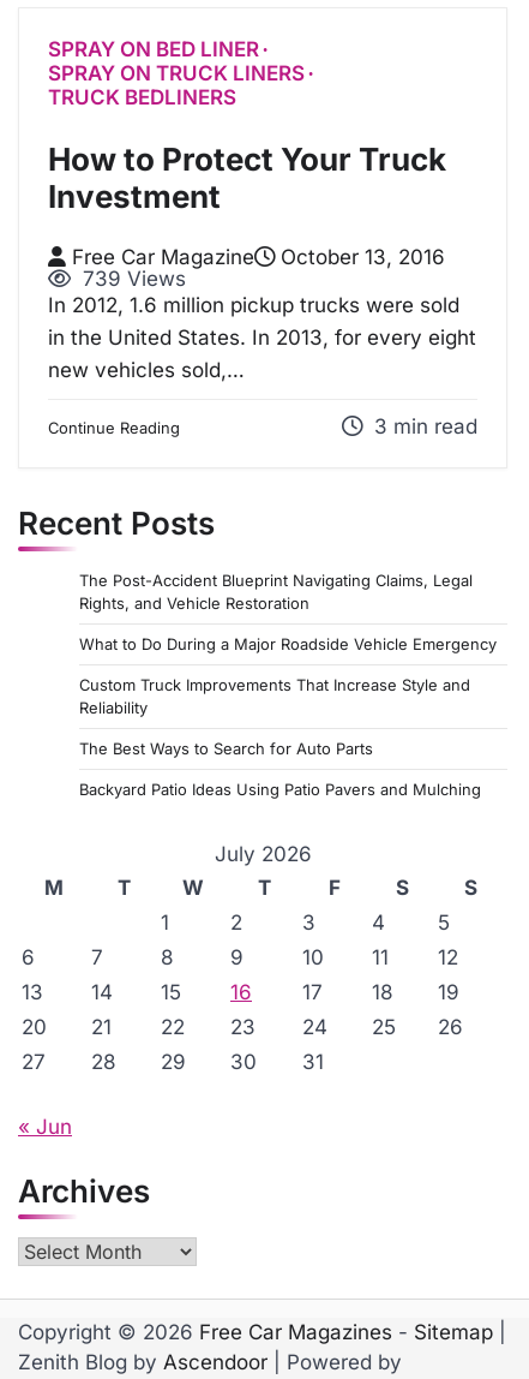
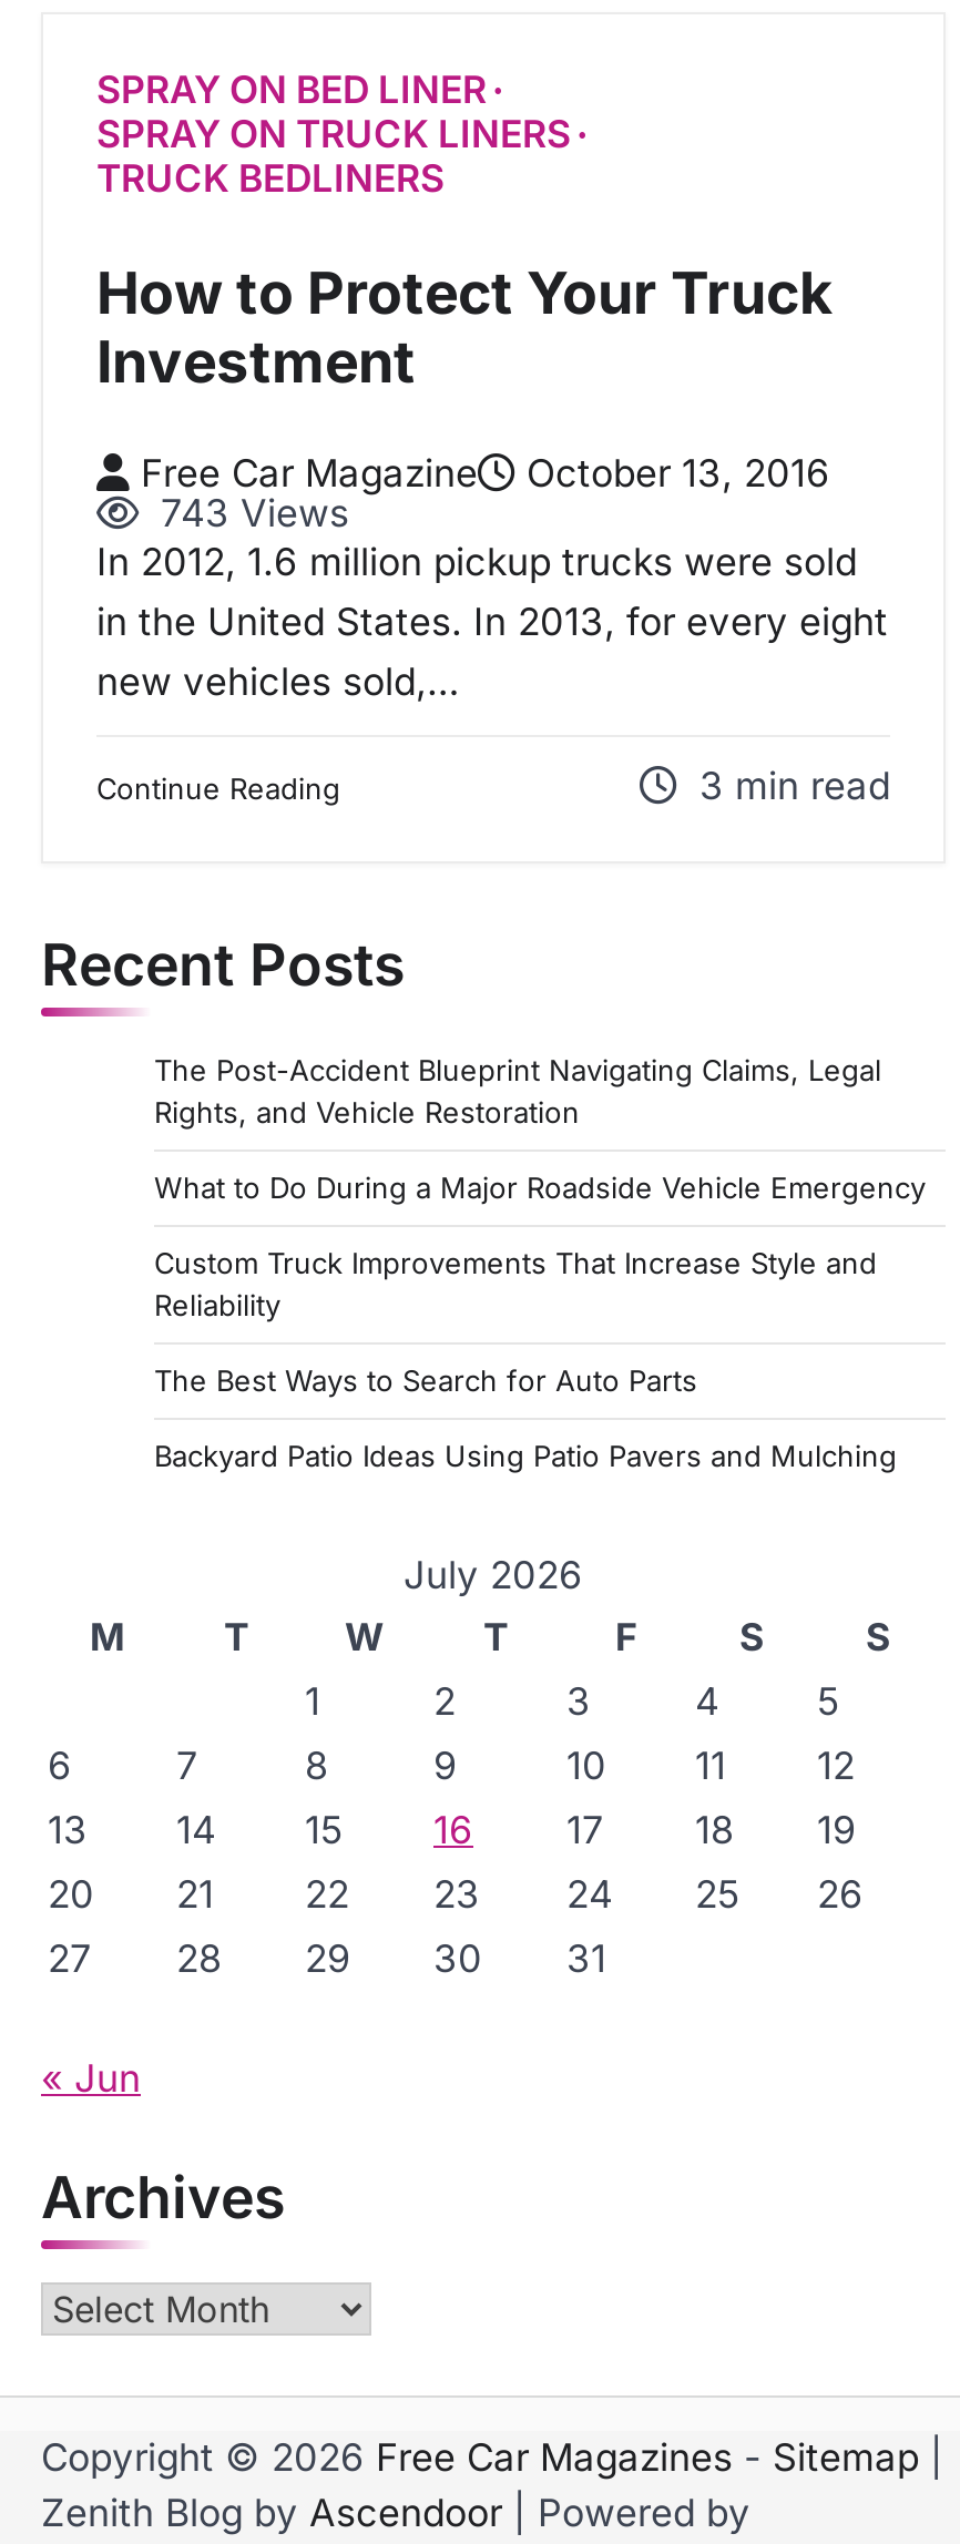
[77,267,186,291] 739 Views -> [150,491,349,535] 743 Views

